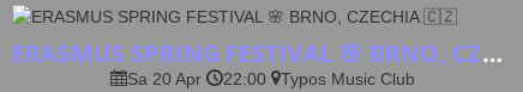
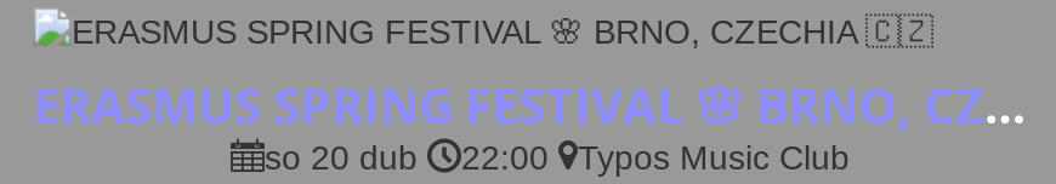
[127,69,415,88] Sa 20 Apr 22:00 Typos Music Club -> [265,138,850,176] so 20 dub 22:00 Typos Music Club

